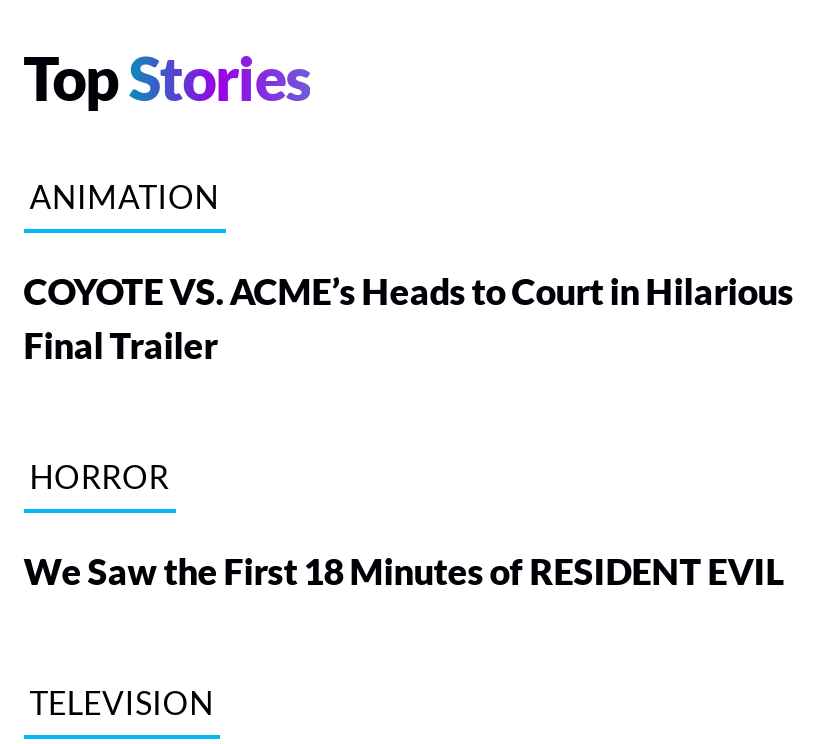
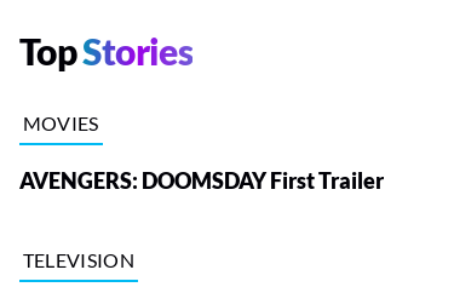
[23,177,793,593] ANIMATION | COYOTE VS. ACME’s Heads to Court in Hilarious | Final Trailer | HORROR | We Saw the First 18 Minutes of RESIDENT EVIL -> [19,112,383,194] MOVIES | AVENGERS: DOOMSDAY First Trailer

